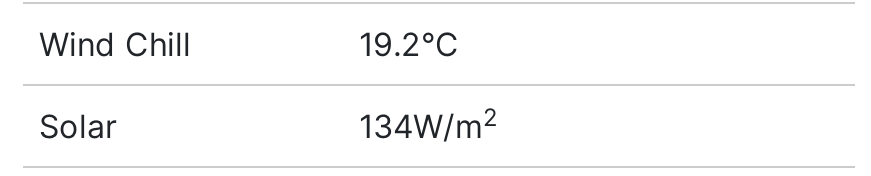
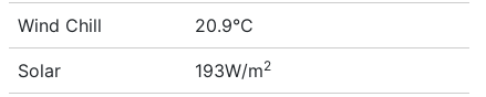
[359,24,459,64] 19.2°C -> [195,14,254,36] 20.9°C
[359,102,497,146] 134W/m2 -> [195,57,271,82] 193W/m2

